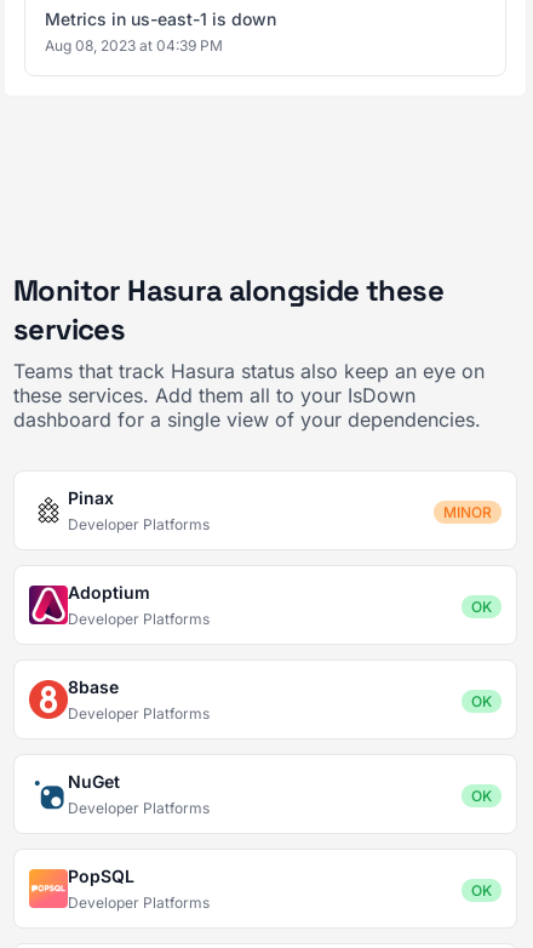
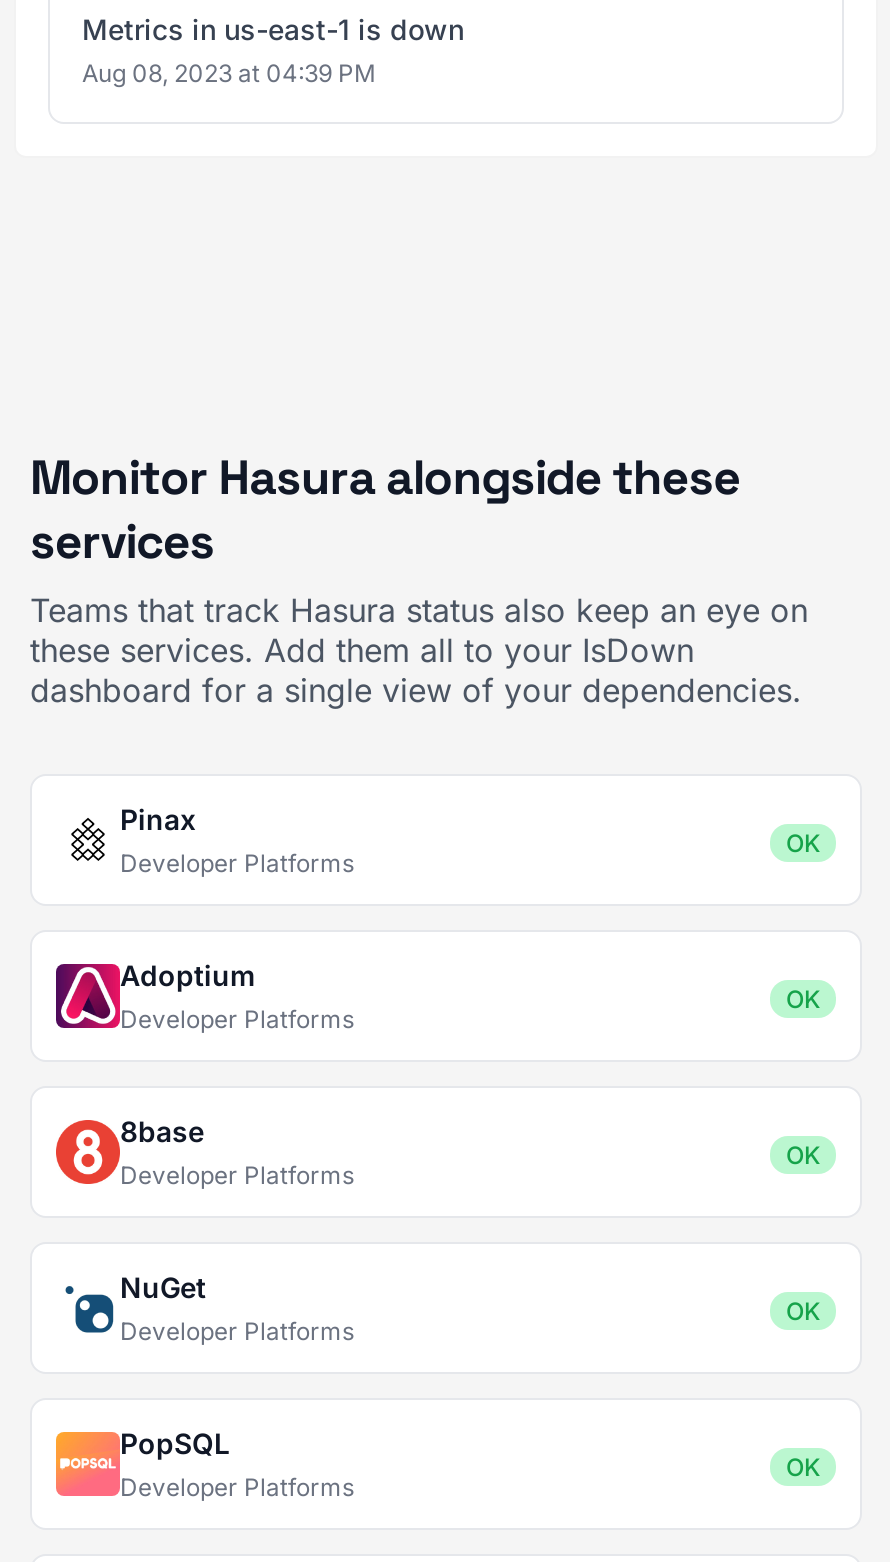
[443,503,492,521] MINOR -> [786,828,820,858] OK

